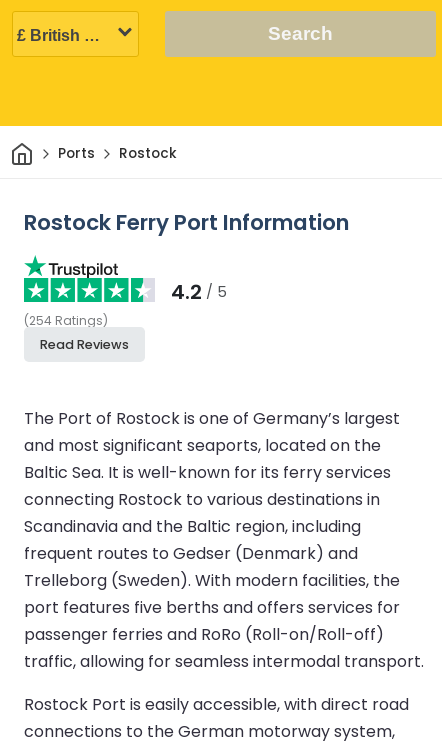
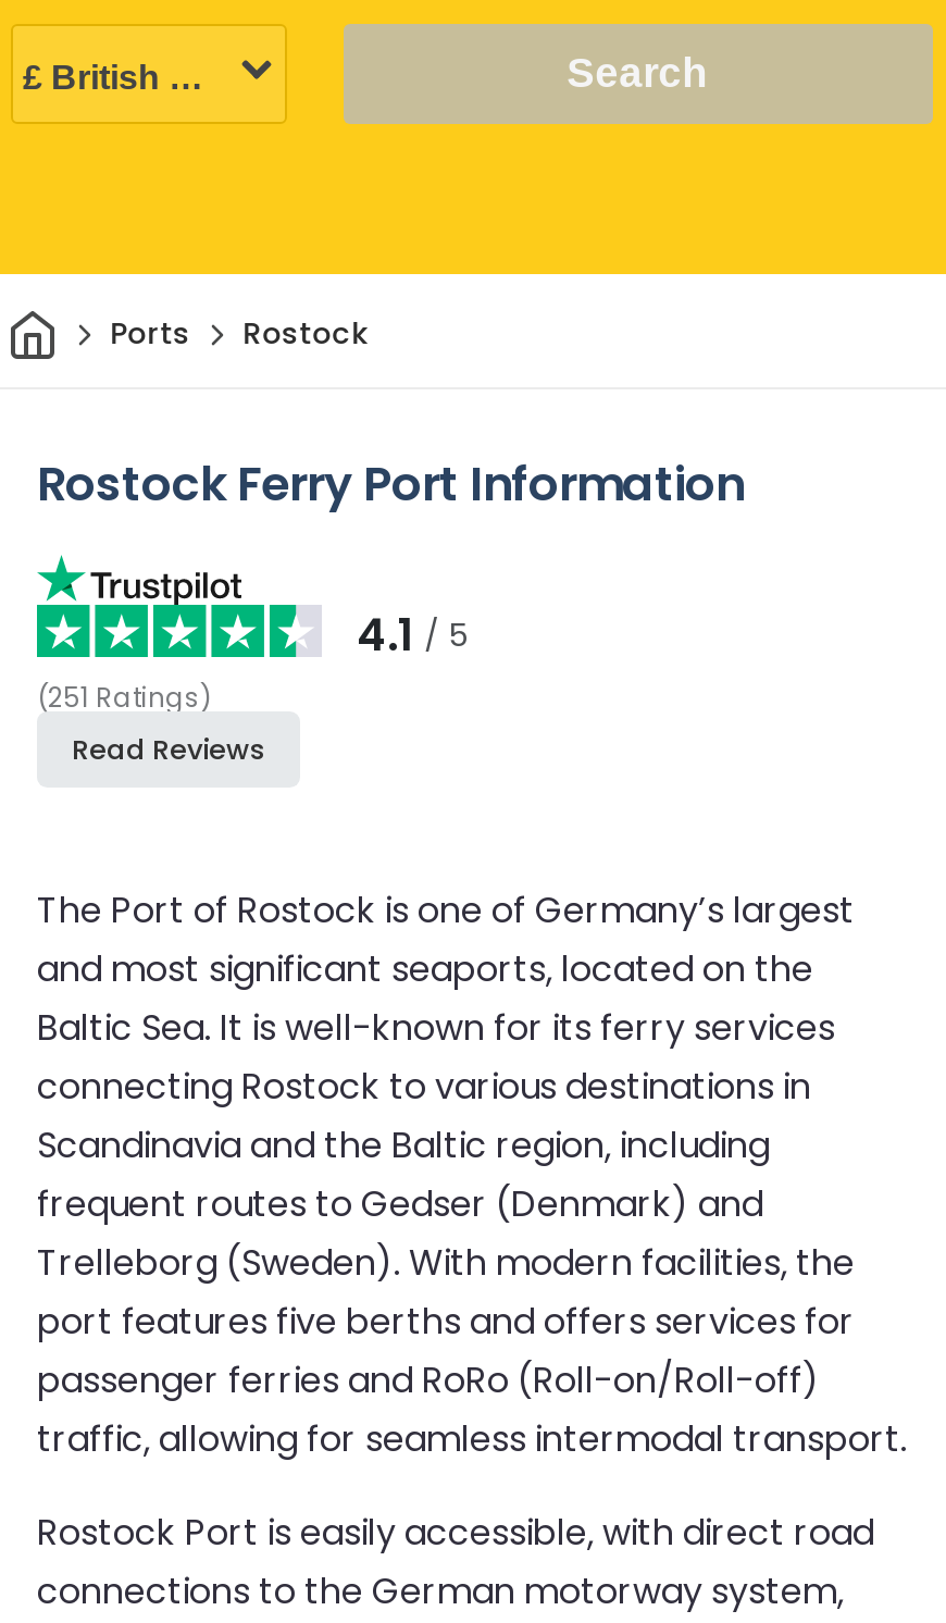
[171,278,227,306] 4.2 / 5 -> [357,605,470,666] 4.1 / 5
[24,312,108,329] (254 Ratings) -> [37,678,211,715] (251 Ratings)

